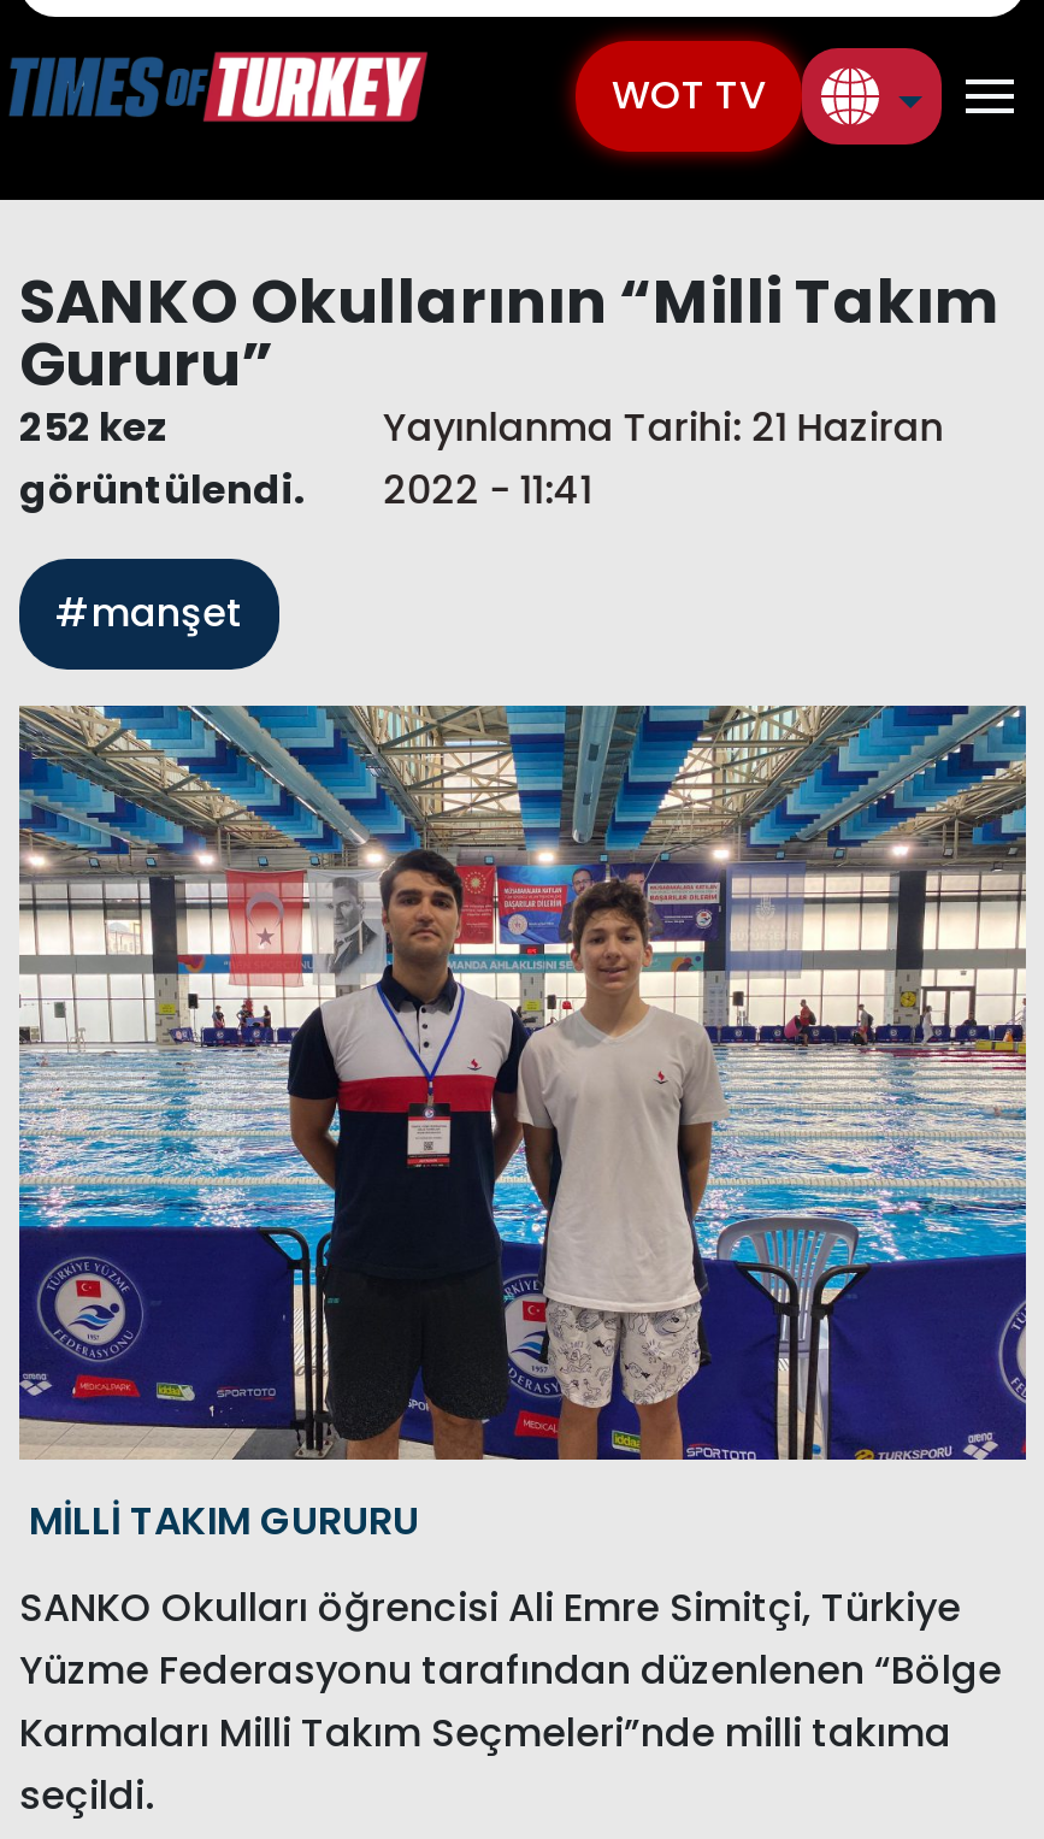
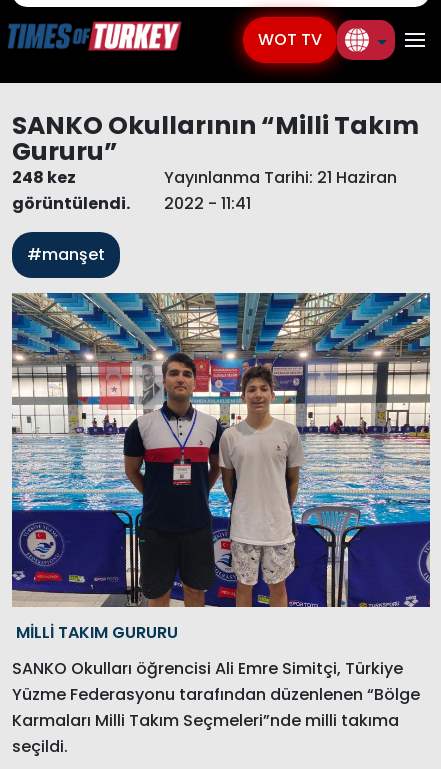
[19,400,169,455] 252 kez -> [12,166,76,189] 248 kez

